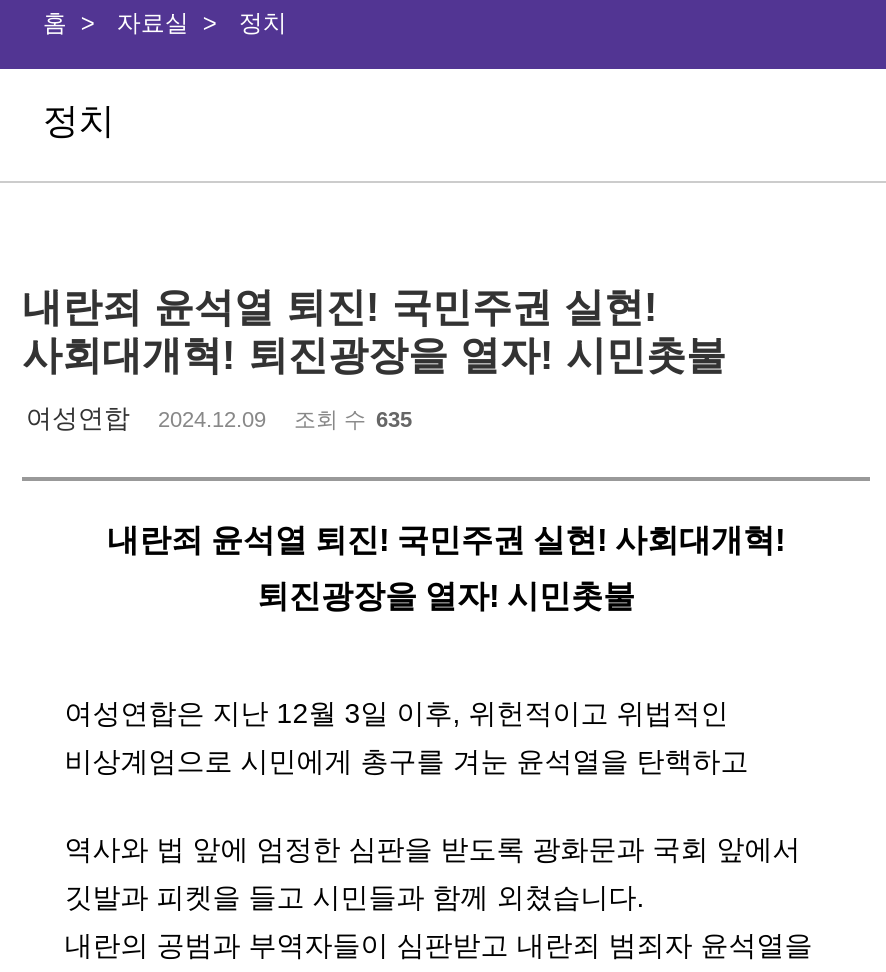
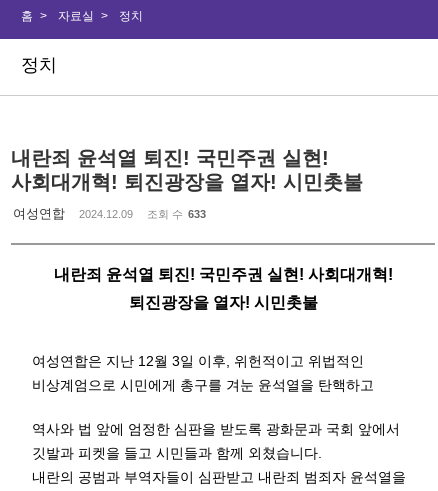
[26,403,412,433] 여성연합 2024.12.09 조회 수 635 -> [13,206,206,221] 여성연합 2024.12.09 조회 수 633

